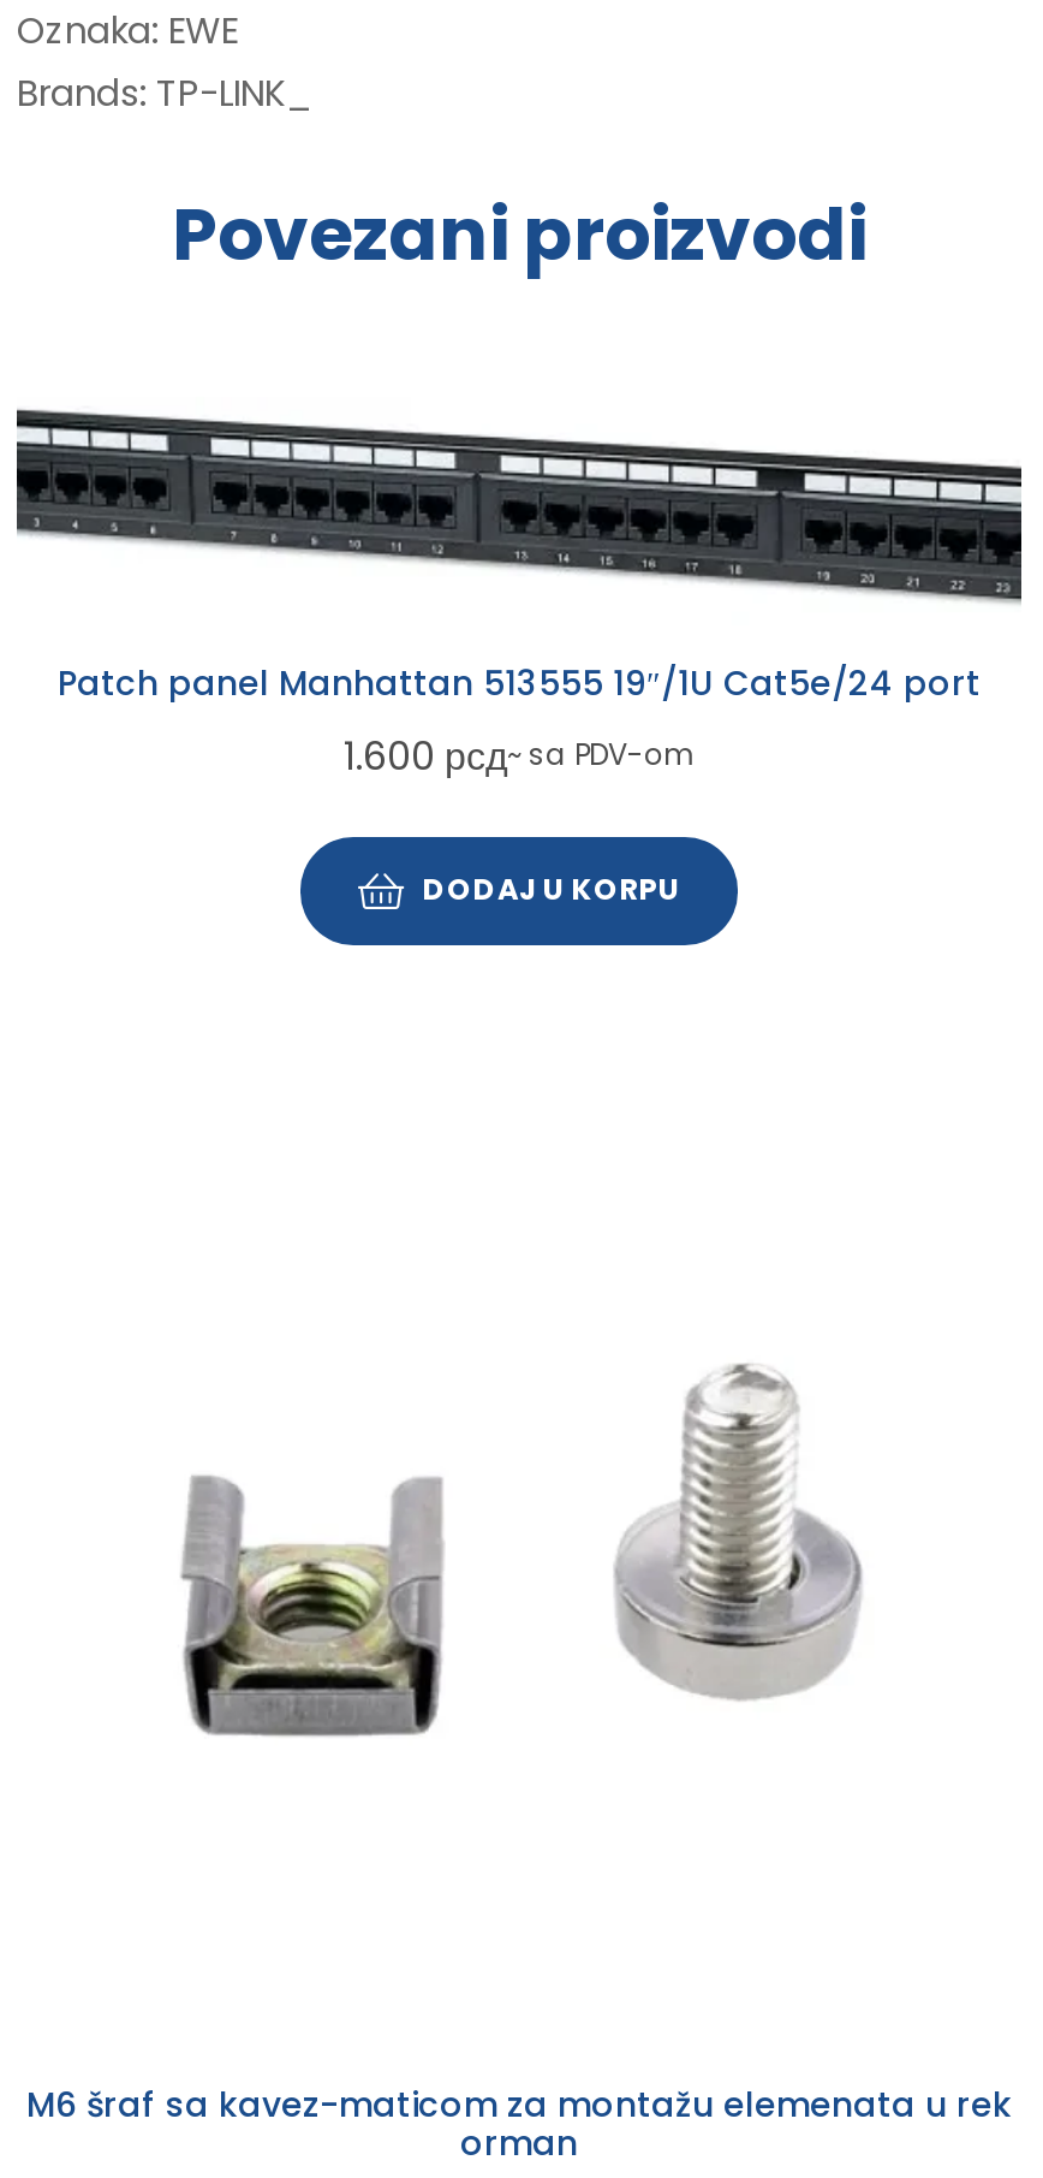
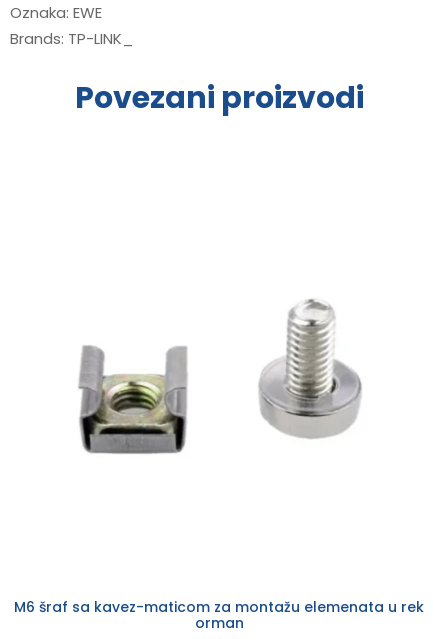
[14,406,1024,910] [image] | Patch panel Manhattan 513555 19″/1U Cat5e/24 port | 1.600 рсд~ sa PDV-om | DODAJ U KORPU -> none

